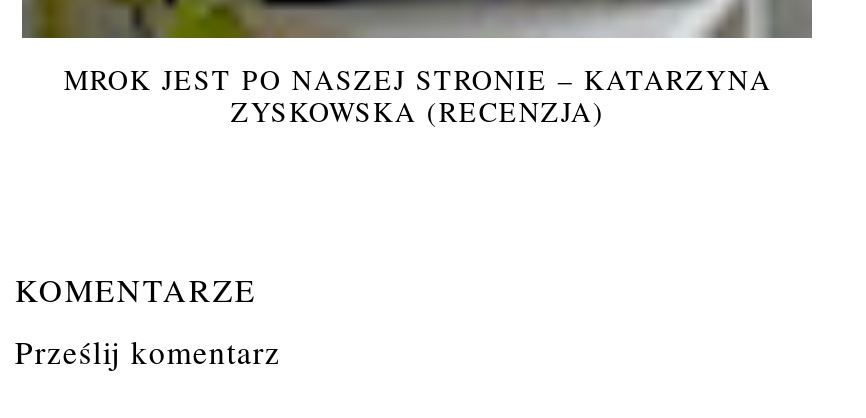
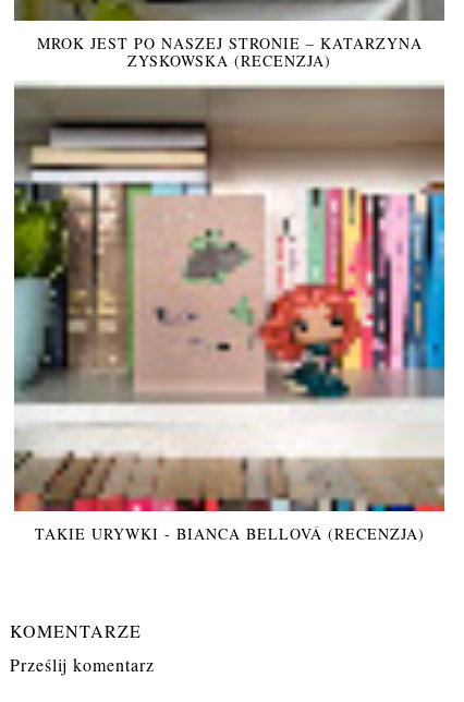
none -> [13,82,445,544] [image] | TAKIE URYWKI - BIANCA BELLOVÁ (RECENZJA)

